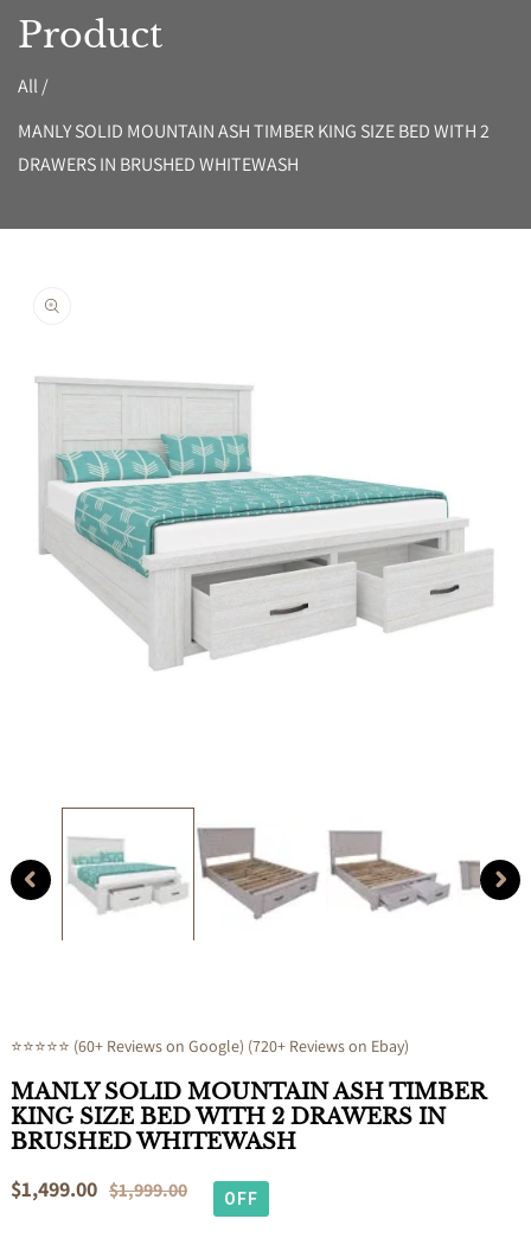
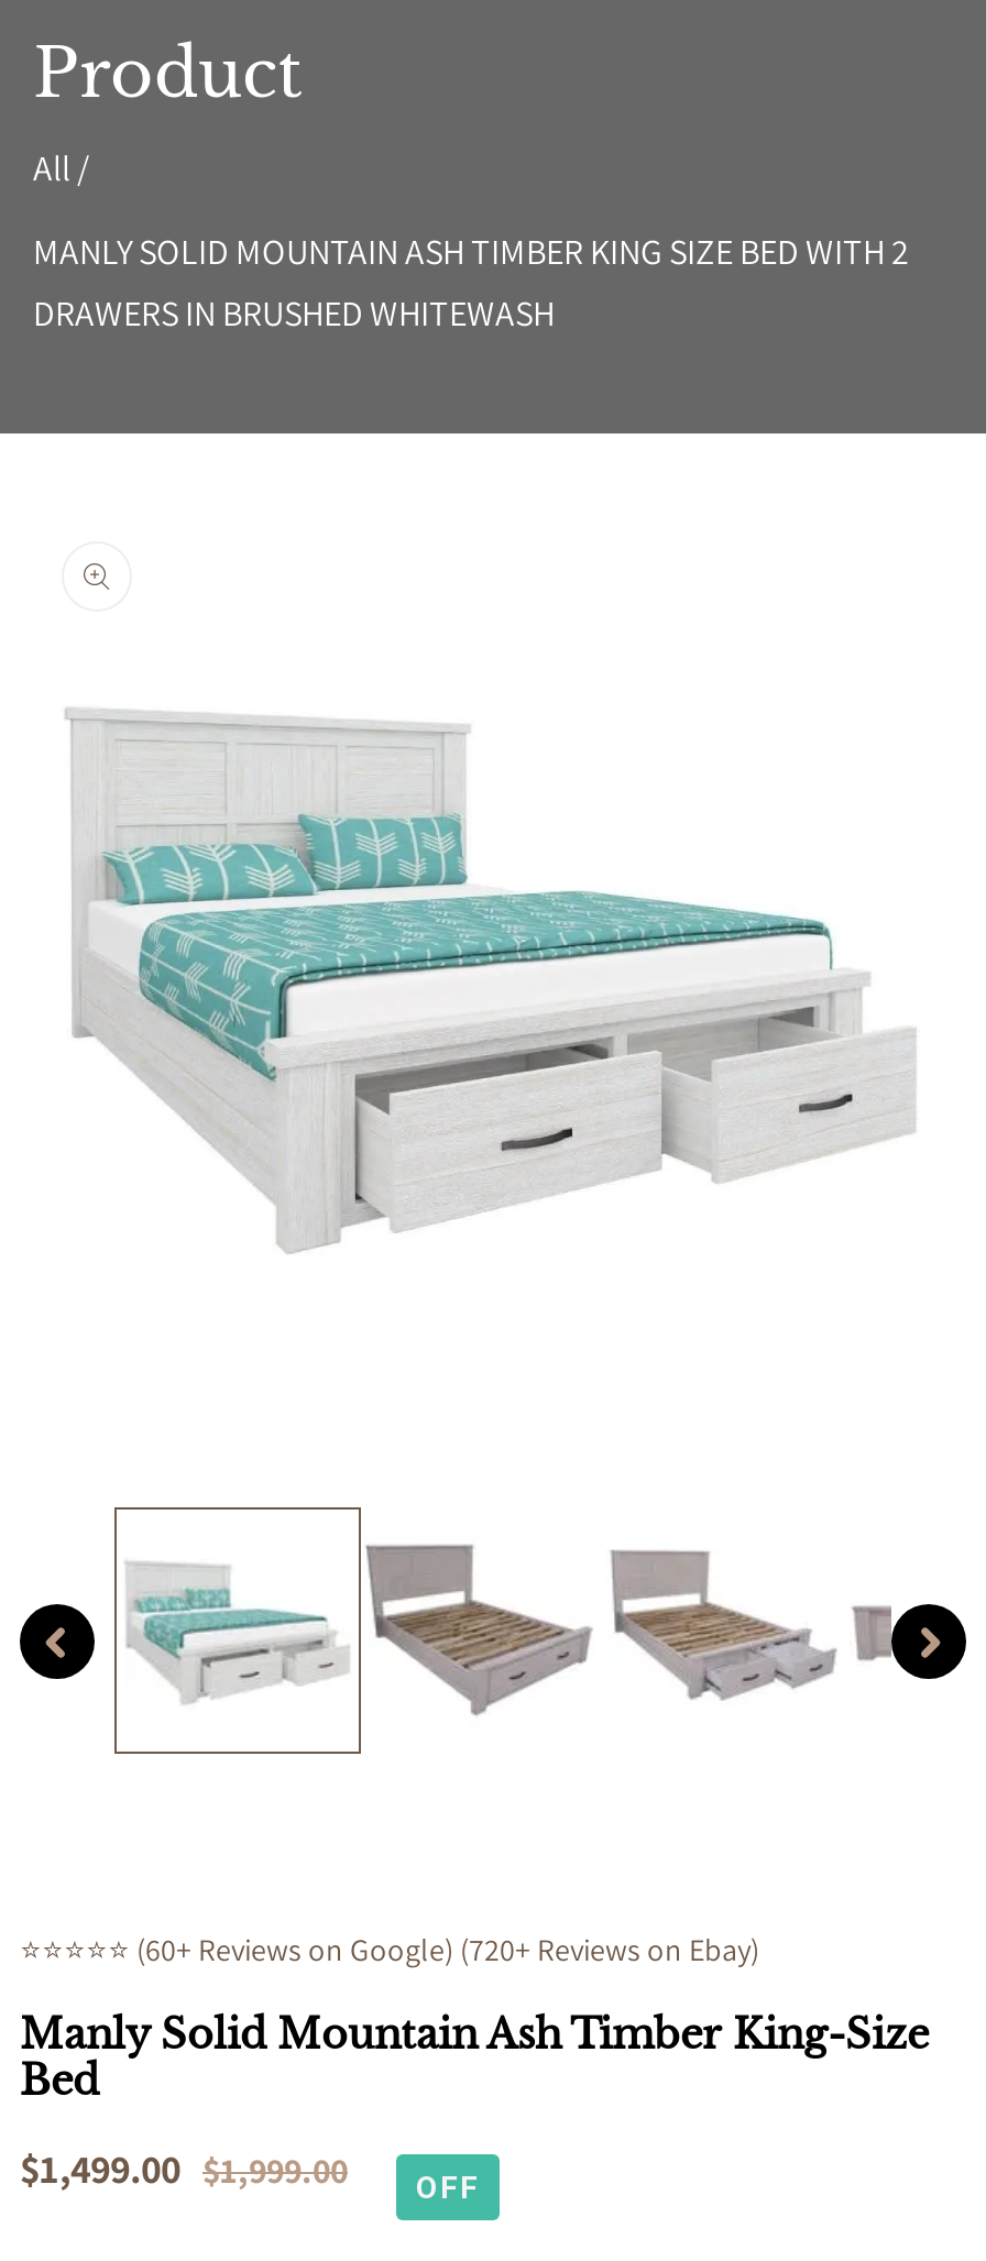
[11,1079,485,1155] MANLY SOLID MOUNTAIN ASH TIMBER | KING SIZE BED WITH 2 DRAWERS IN | BRUSHED WHITEWASH -> [20,2012,929,2107] Manly Solid Mountain Ash Timber King-Size | Bed

